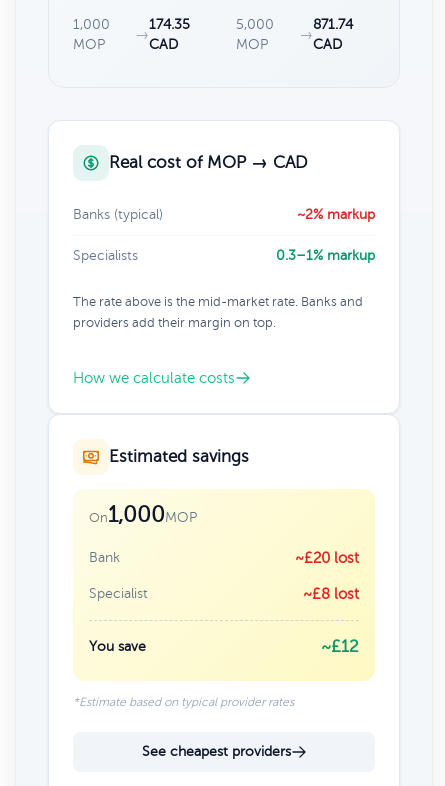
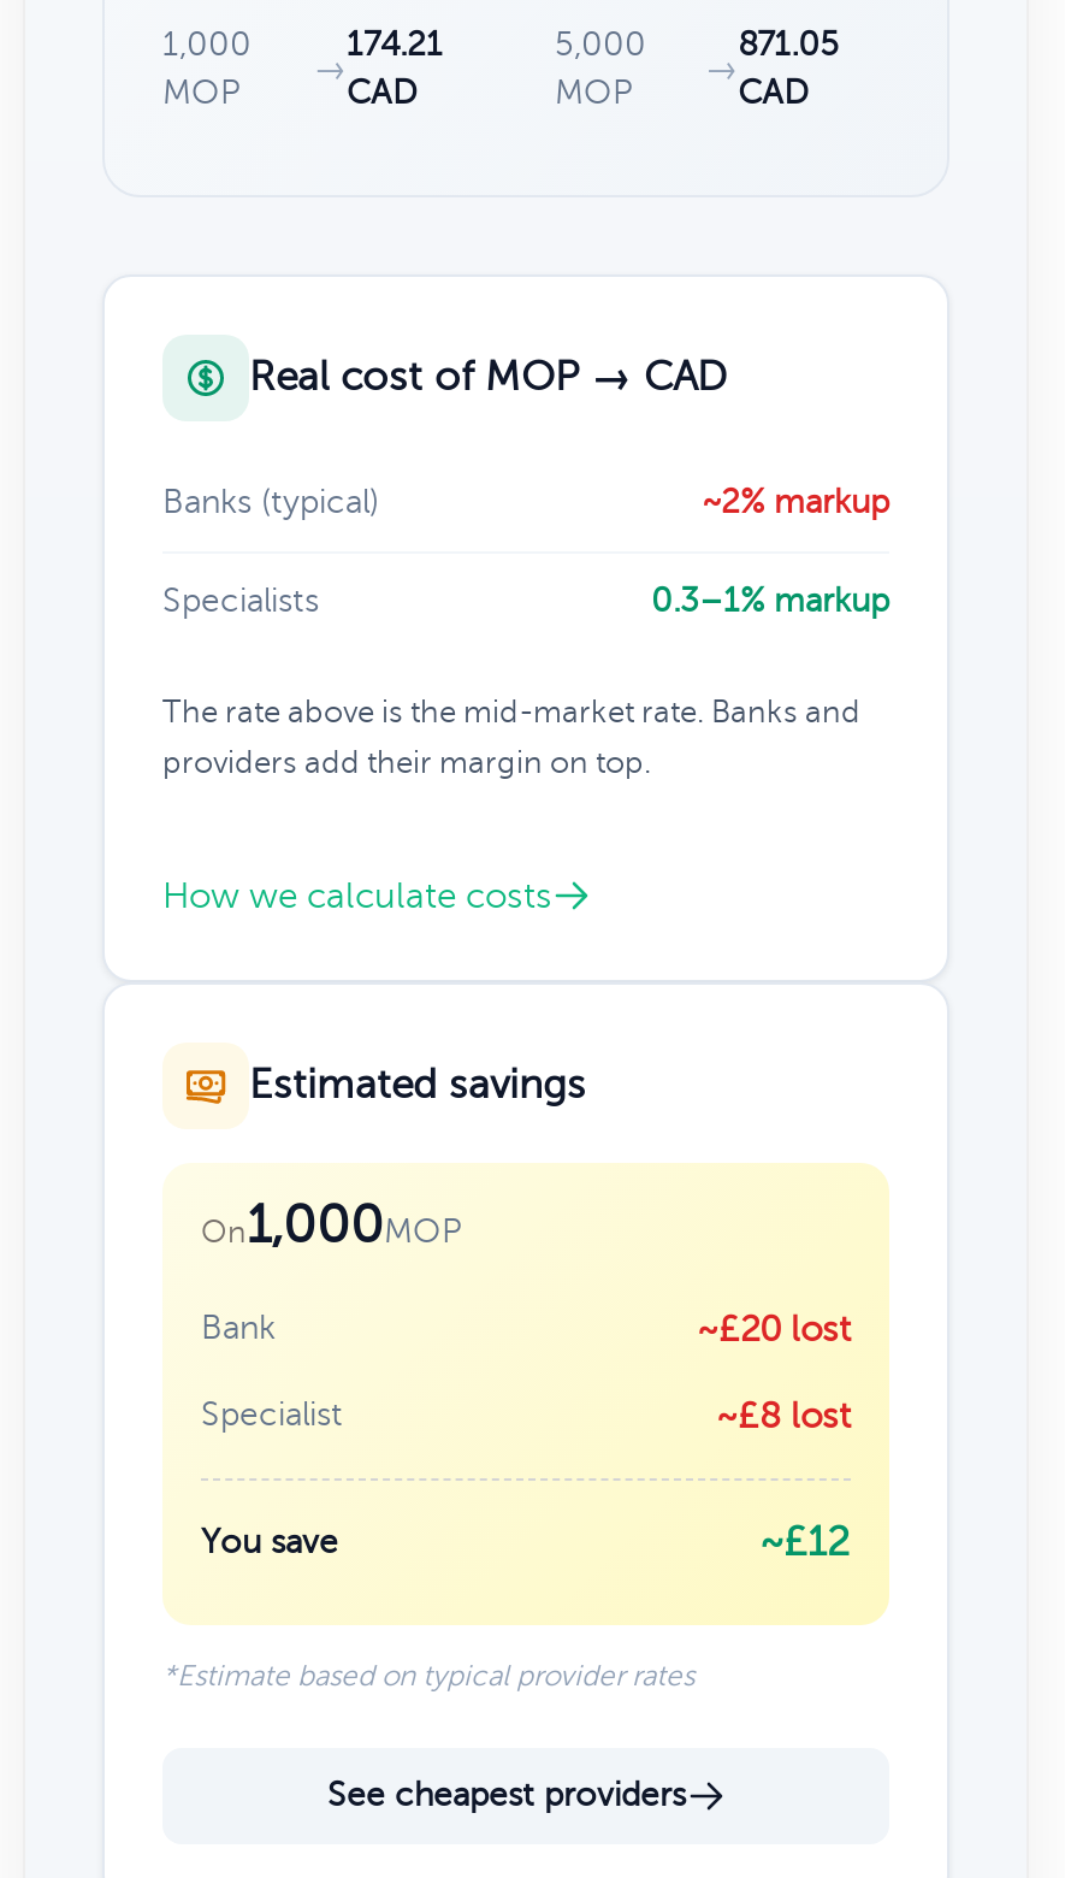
[149,17,190,32] 174.35 -> [347,26,443,62] 174.21
[313,17,353,32] 871.74 -> [738,26,839,62] 871.05

